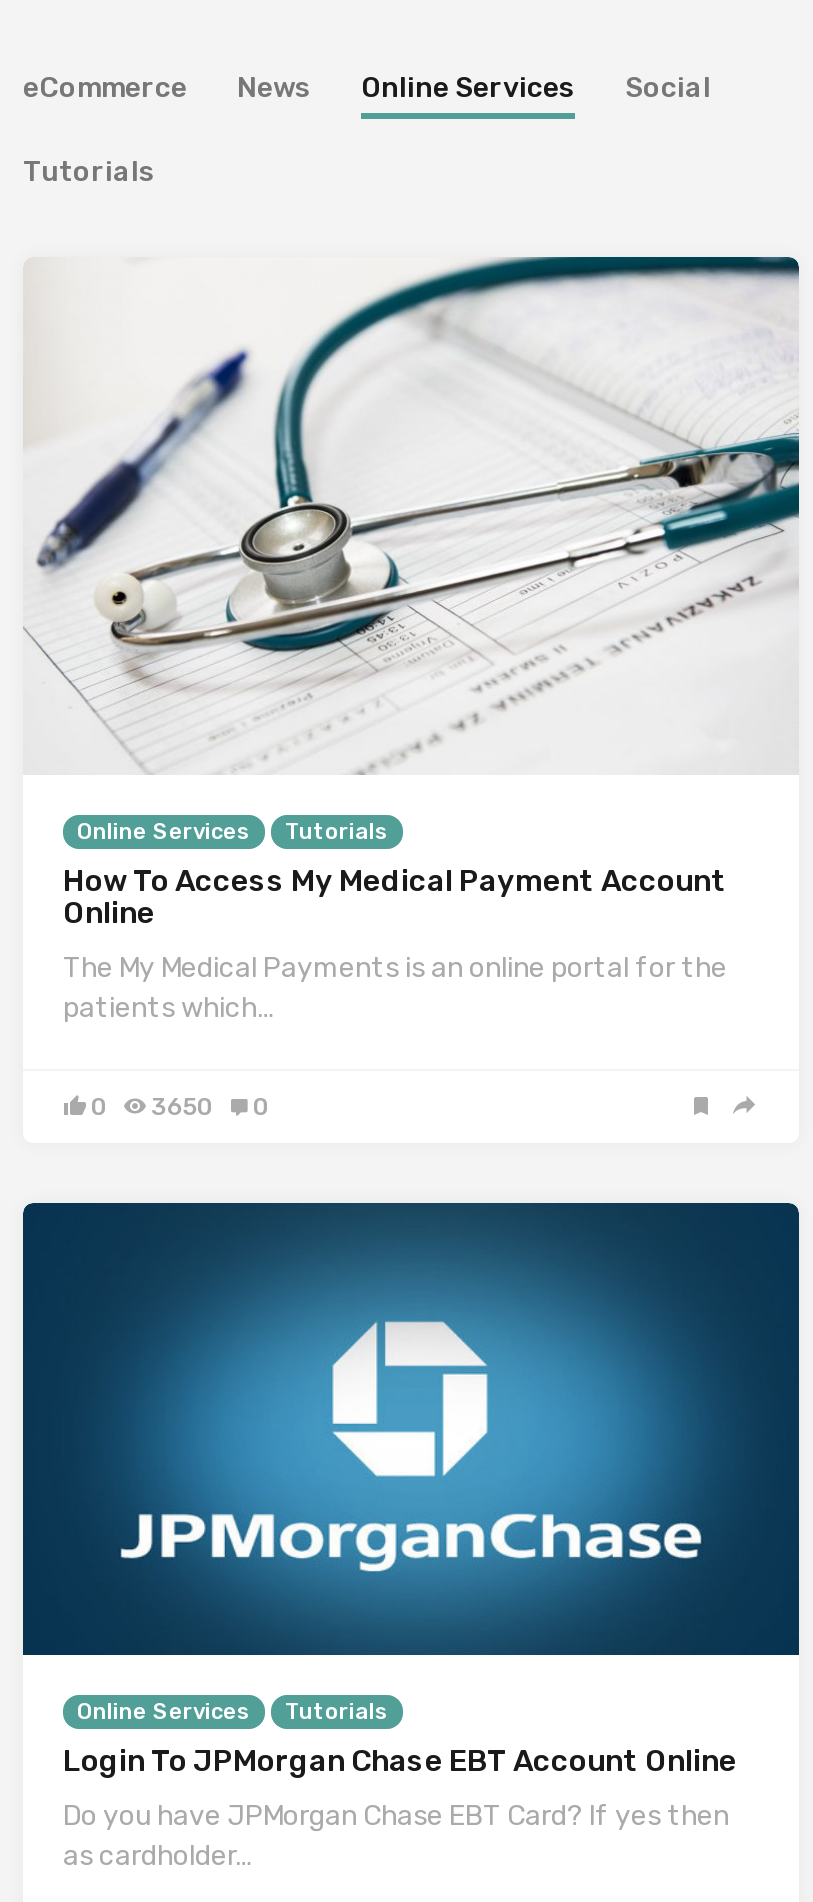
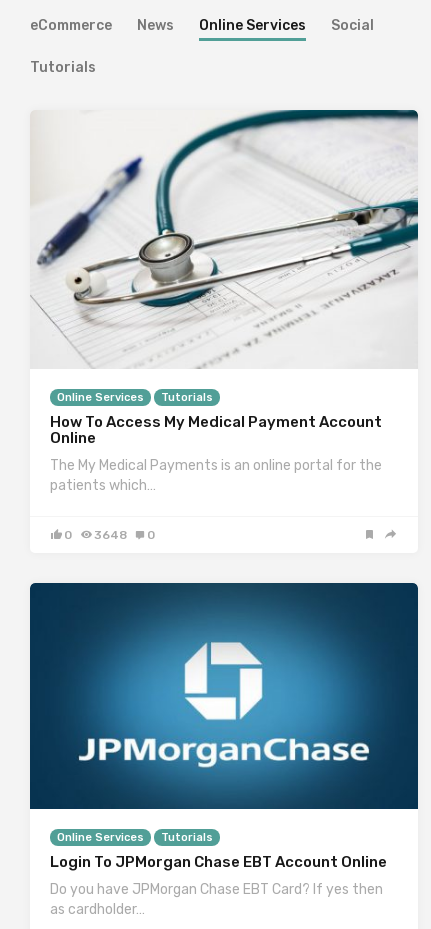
[91,1092,269,1120] 0 3650 0 -> [64,528,155,542] 0 3648 0

